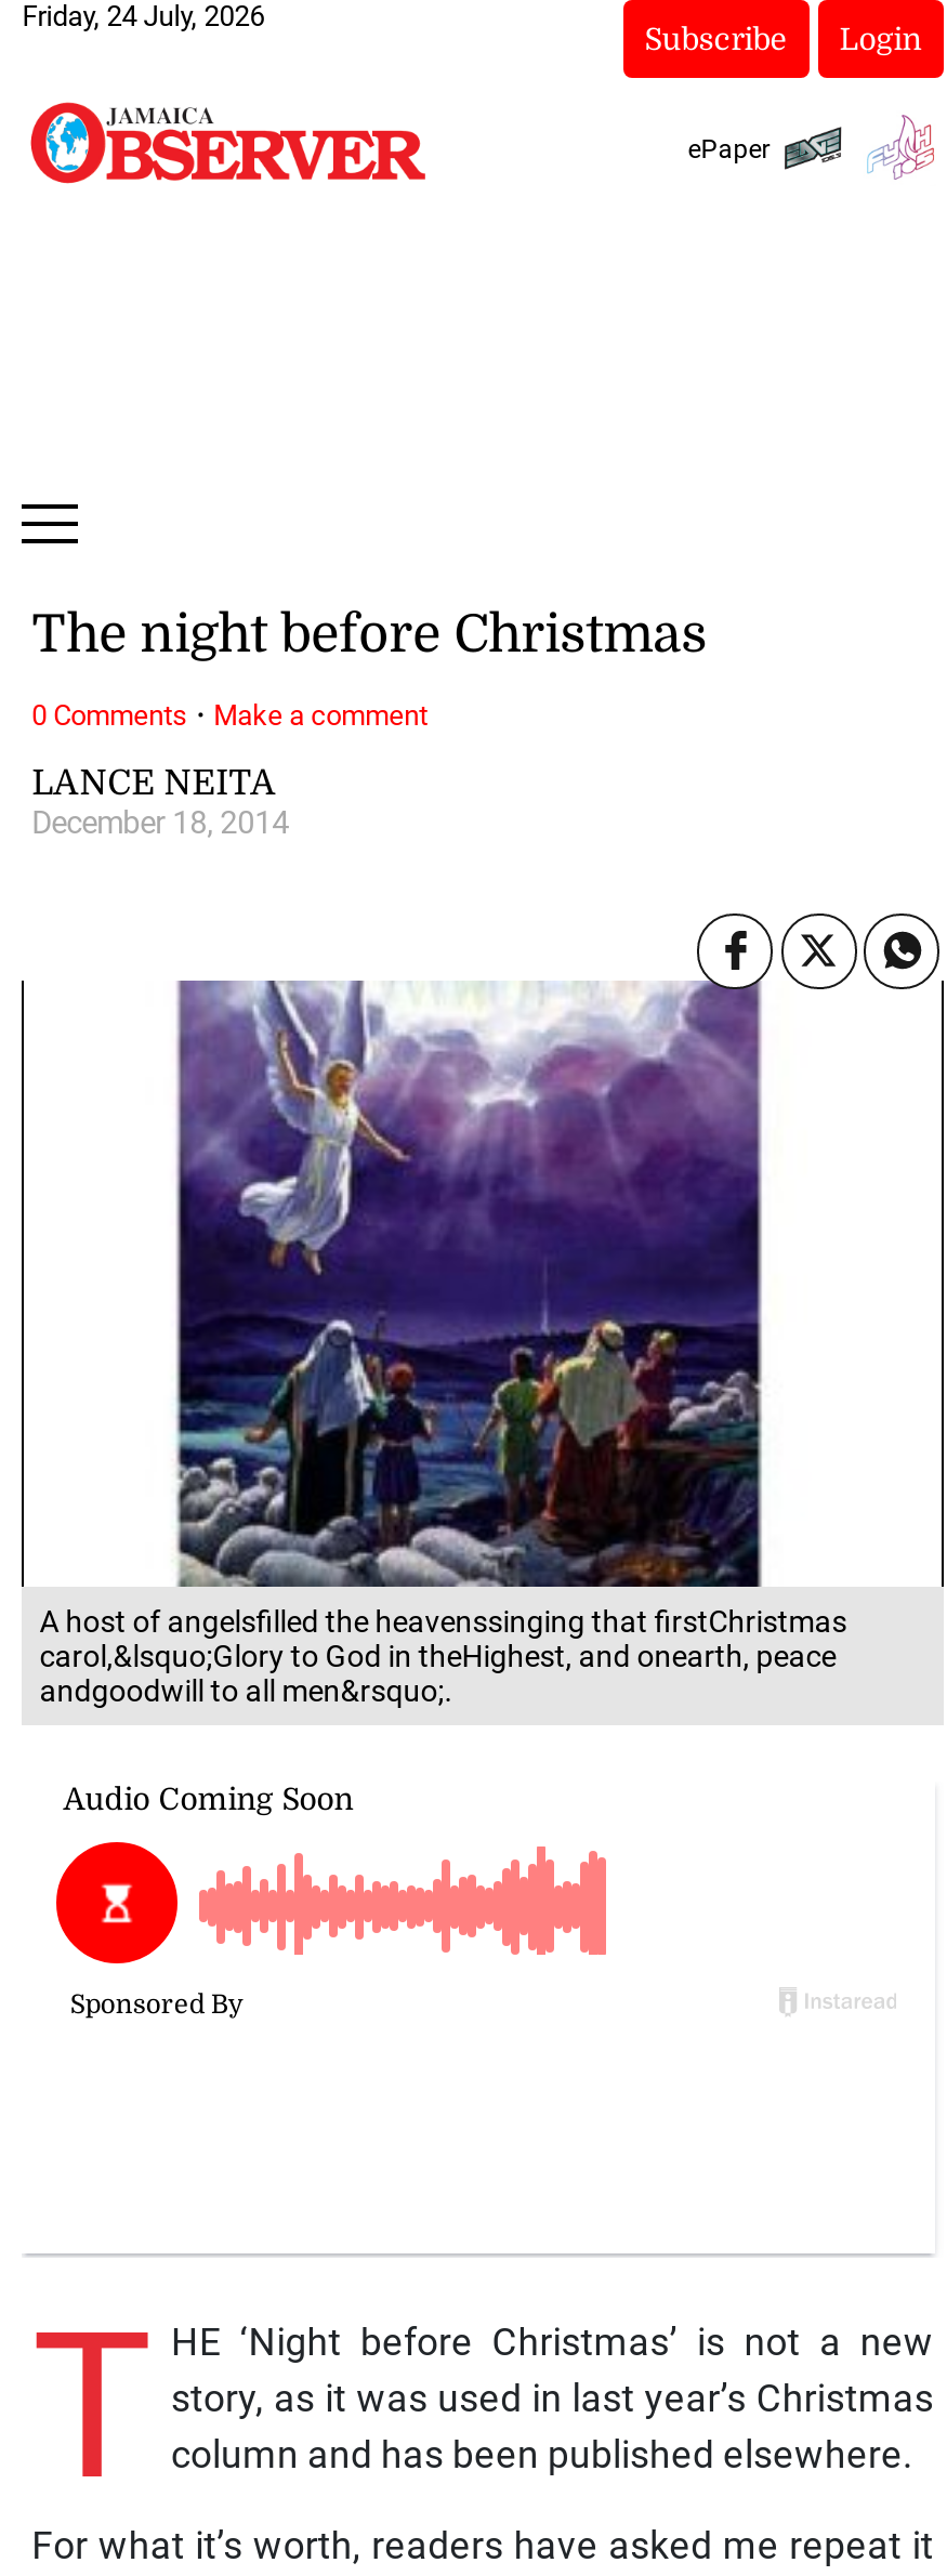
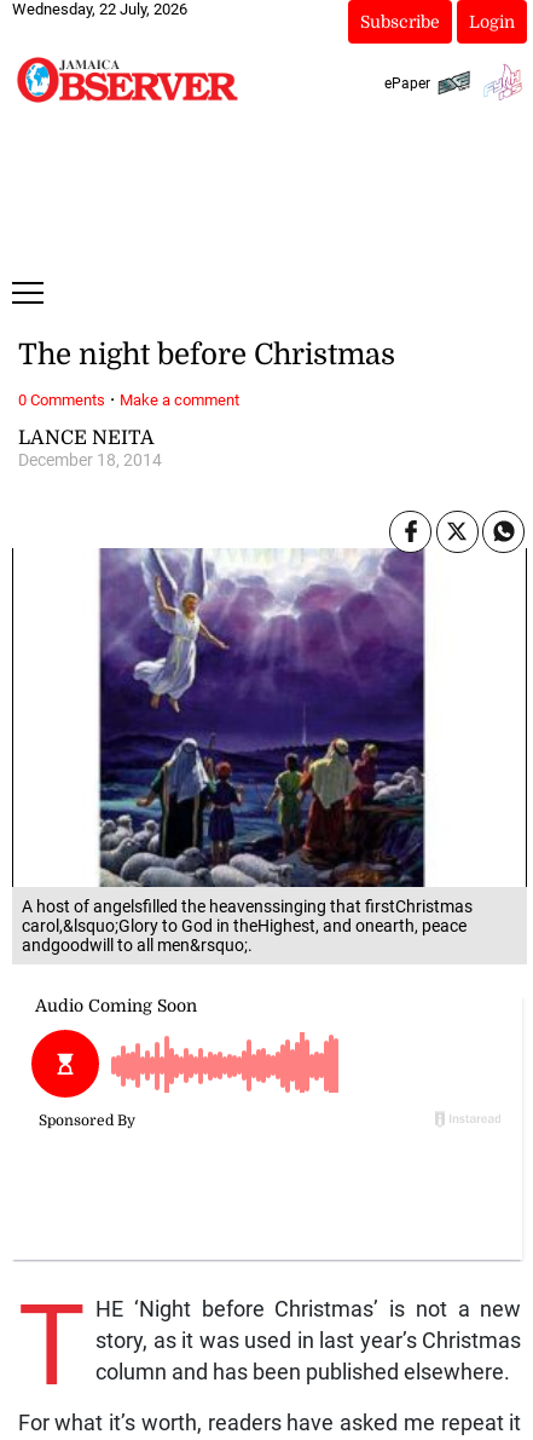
[22,0,265,32] Friday, 24 July, 2026 -> [12,0,188,18] Wednesday, 22 July, 2026

